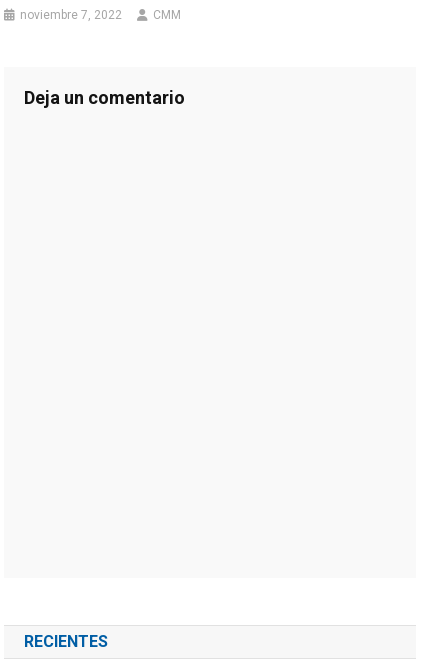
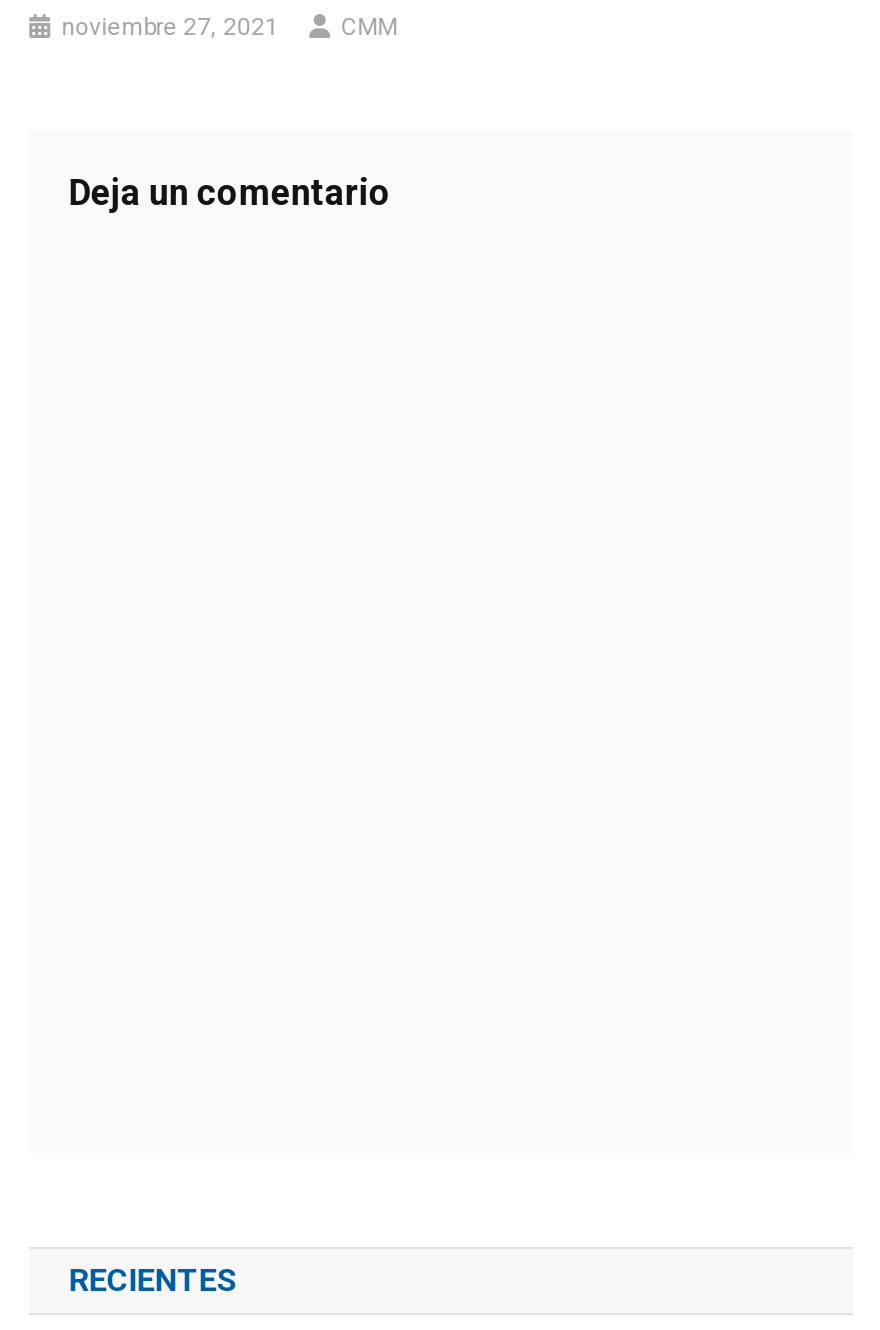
[20,8,122,22] noviembre 7, 2022 -> [61,14,279,42] noviembre 27, 2021

